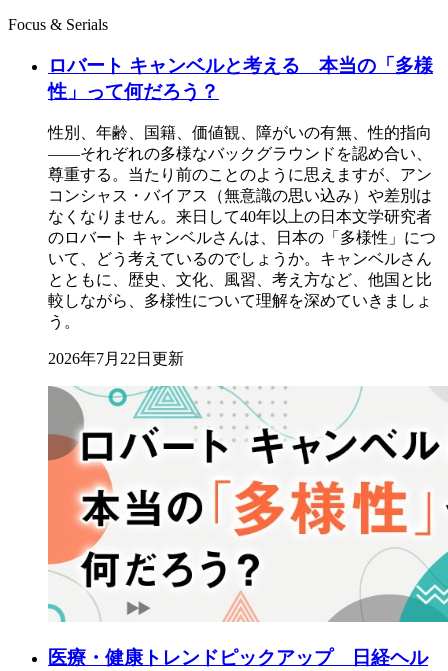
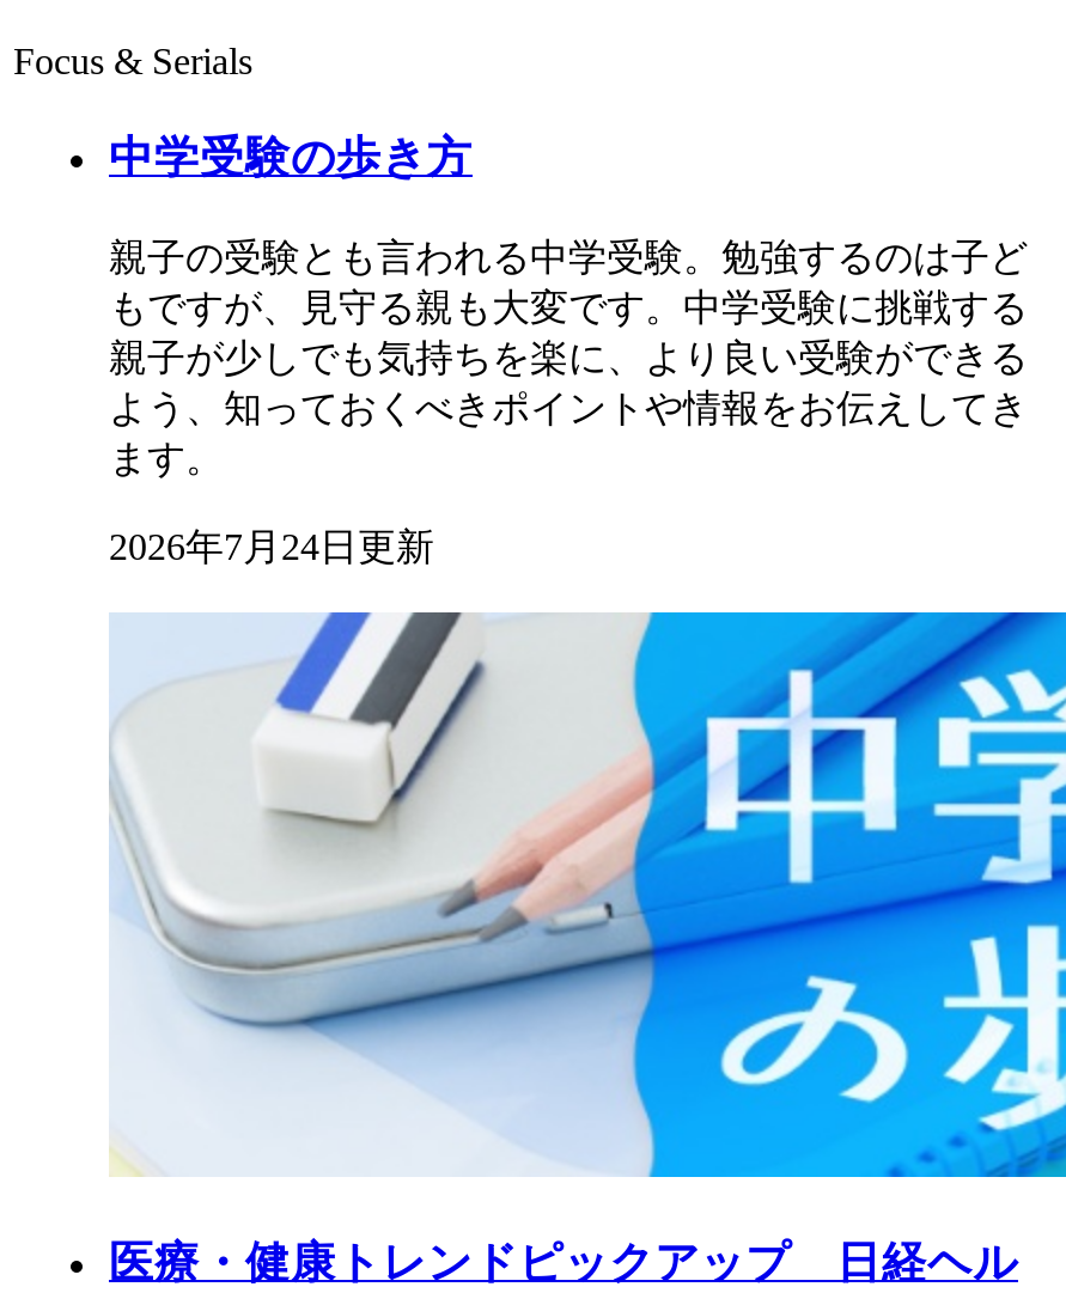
[48,55,433,102] ロバート キャンベルと考える 本当の「多様 | 性」って何だろう？ -> [109,132,473,182] 中学受験の歩き方
[48,124,436,330] 性別、年齢、国籍、価値観、障がいの有無、性的指向 | ――それぞれの多様なバックグラウンドを認め合い、 | 尊重する。当たり前のことのように思えますが、アン | コンシャス・バイアス（無意識の思い込み）や差別は | なくなりません。来日して40年以上の日本文学研究者 | のロバート キャンベルさんは、日本の「多様性」につ | いて、どう考えているのでしょうか。キャンベルさん | とともに、歴史、文化、風習、考え方など、他国と比 | 較しながら、多様性について理解を深めていきましょ | う。 -> [109,237,1028,478] 親子の受験とも言われる中学受験。勉強するのは子ど | もですが、見守る親も大変です。中学受験に挑戦する | 親子が少しでも気持ちを楽に、より良い受験ができる | よう、知っておくべきポイントや情報をお伝えしてき | ます。
[48,350,184,367] 2026年7月22日更新 -> [109,526,434,567] 2026年7月24日更新
[47,385,445,622] [image] -> [109,611,1059,1181] [image]

